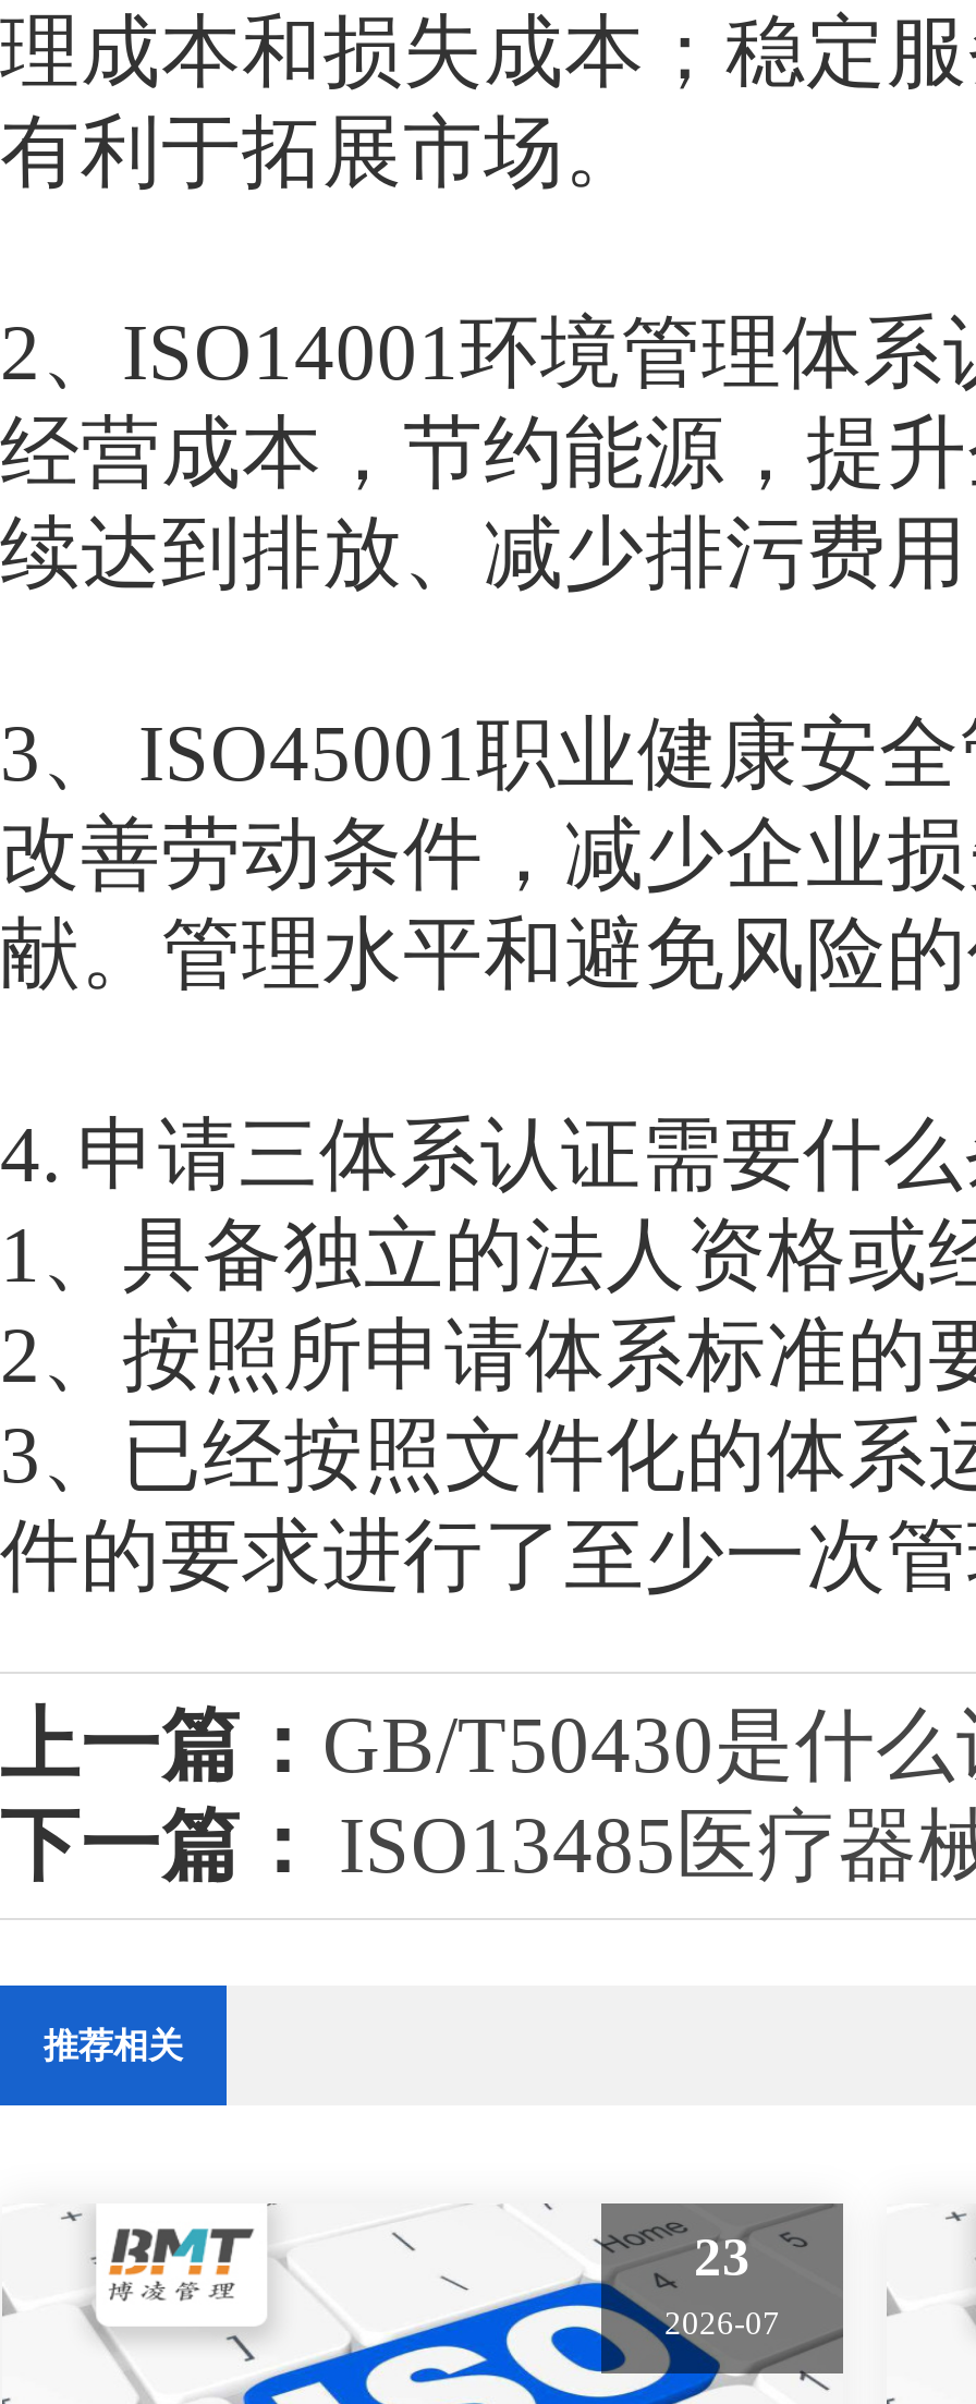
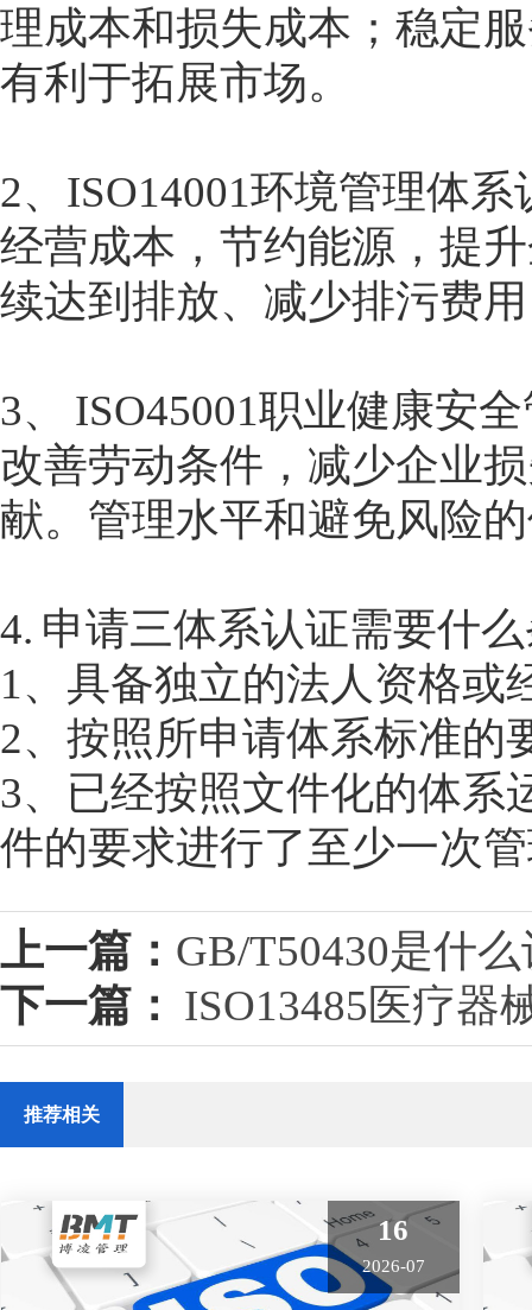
[694,2227,751,2286] 23 -> [378,1214,409,1246] 16

